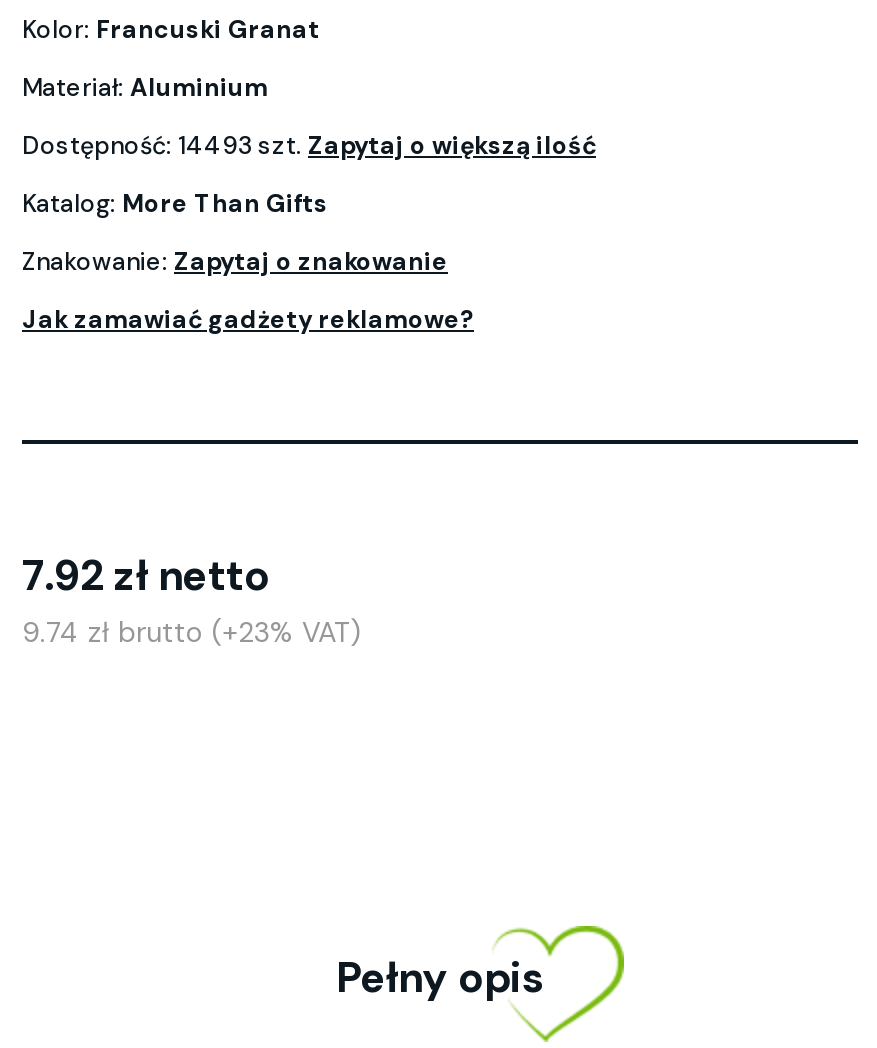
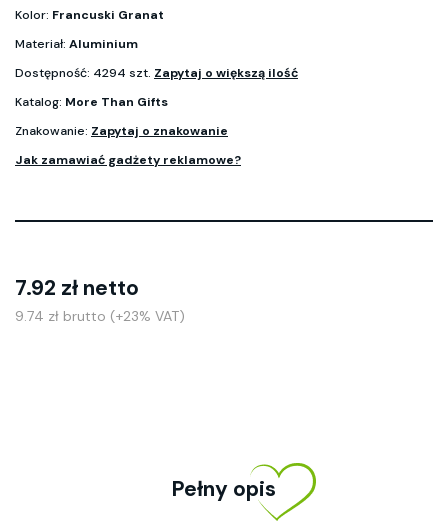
[22,131,596,163] Dostępność: 14493 szt. Zapytaj o większą ilość -> [15,65,298,81] Dostępność: 4294 szt. Zapytaj o większą ilość

